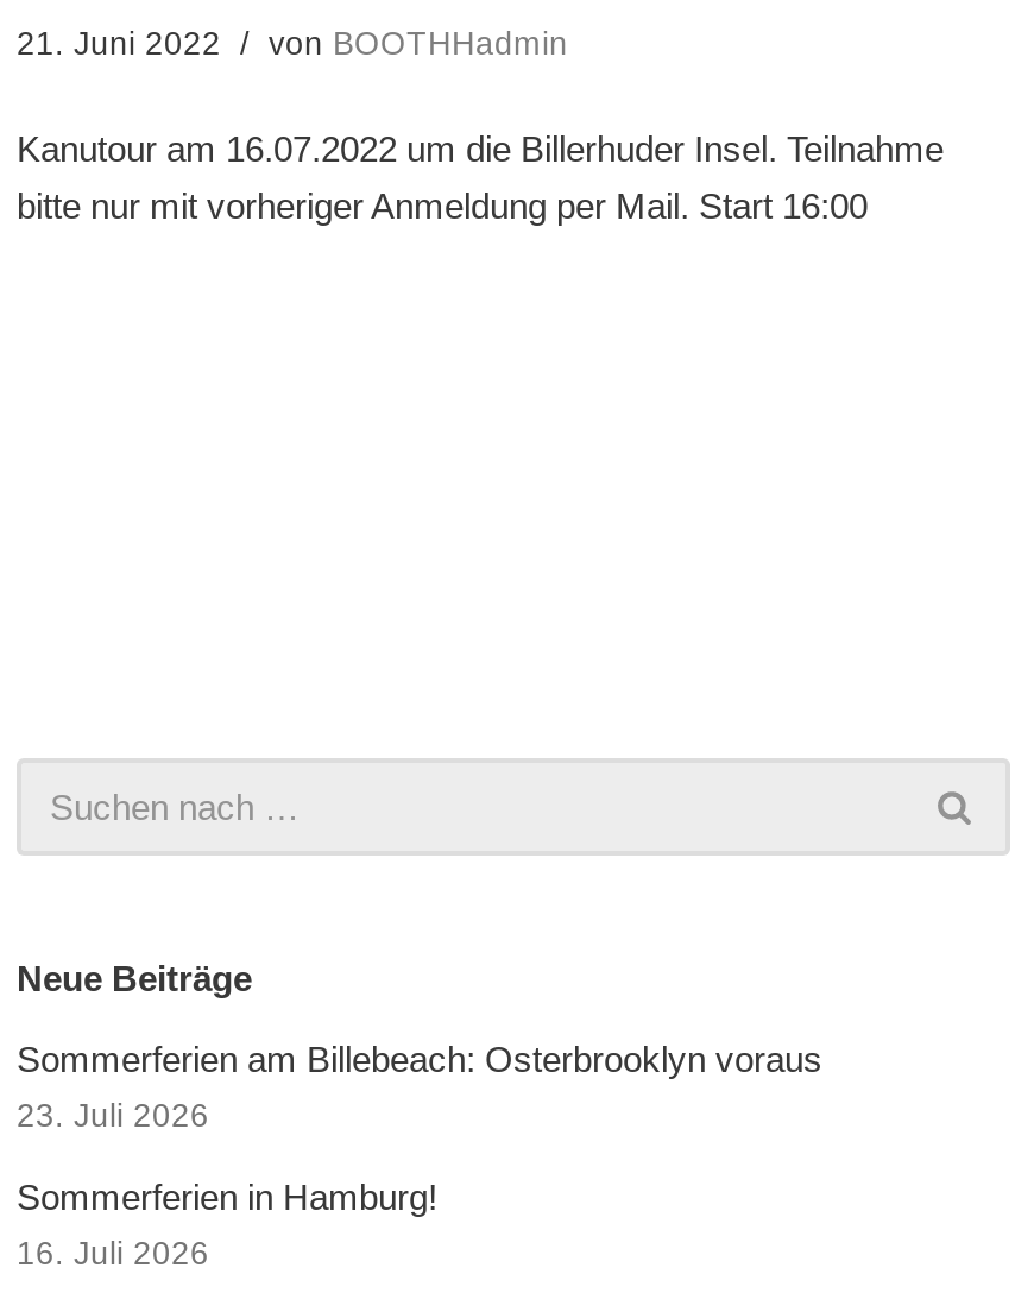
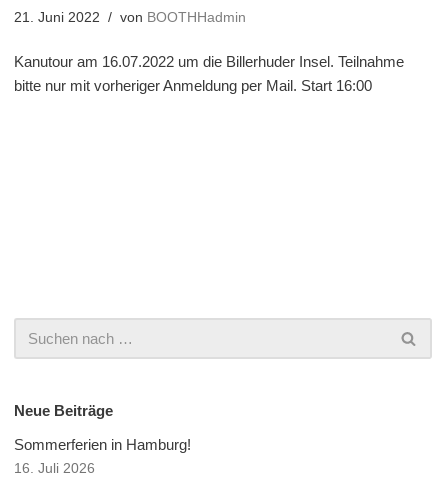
[17,1038,822,1133] Sommerferien am Billebeach: Osterbrooklyn voraus | 23. Juli 2026 -> none

